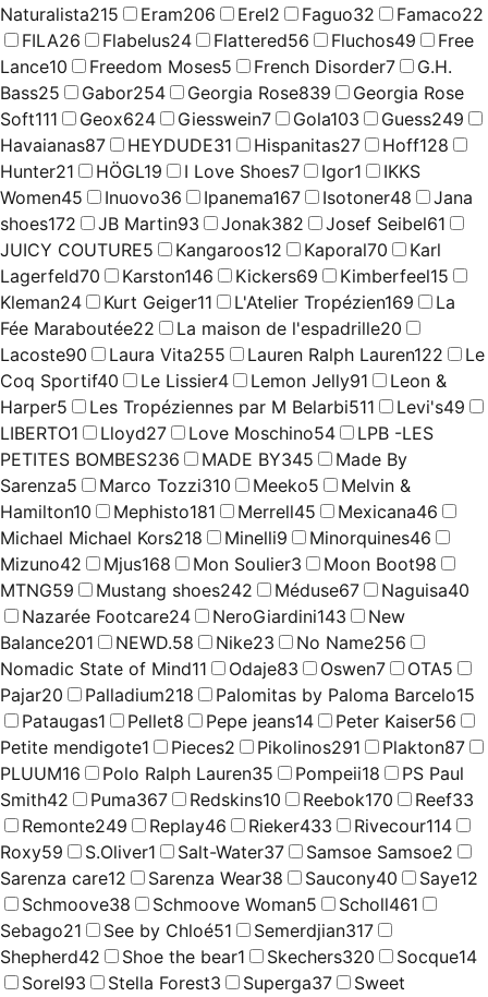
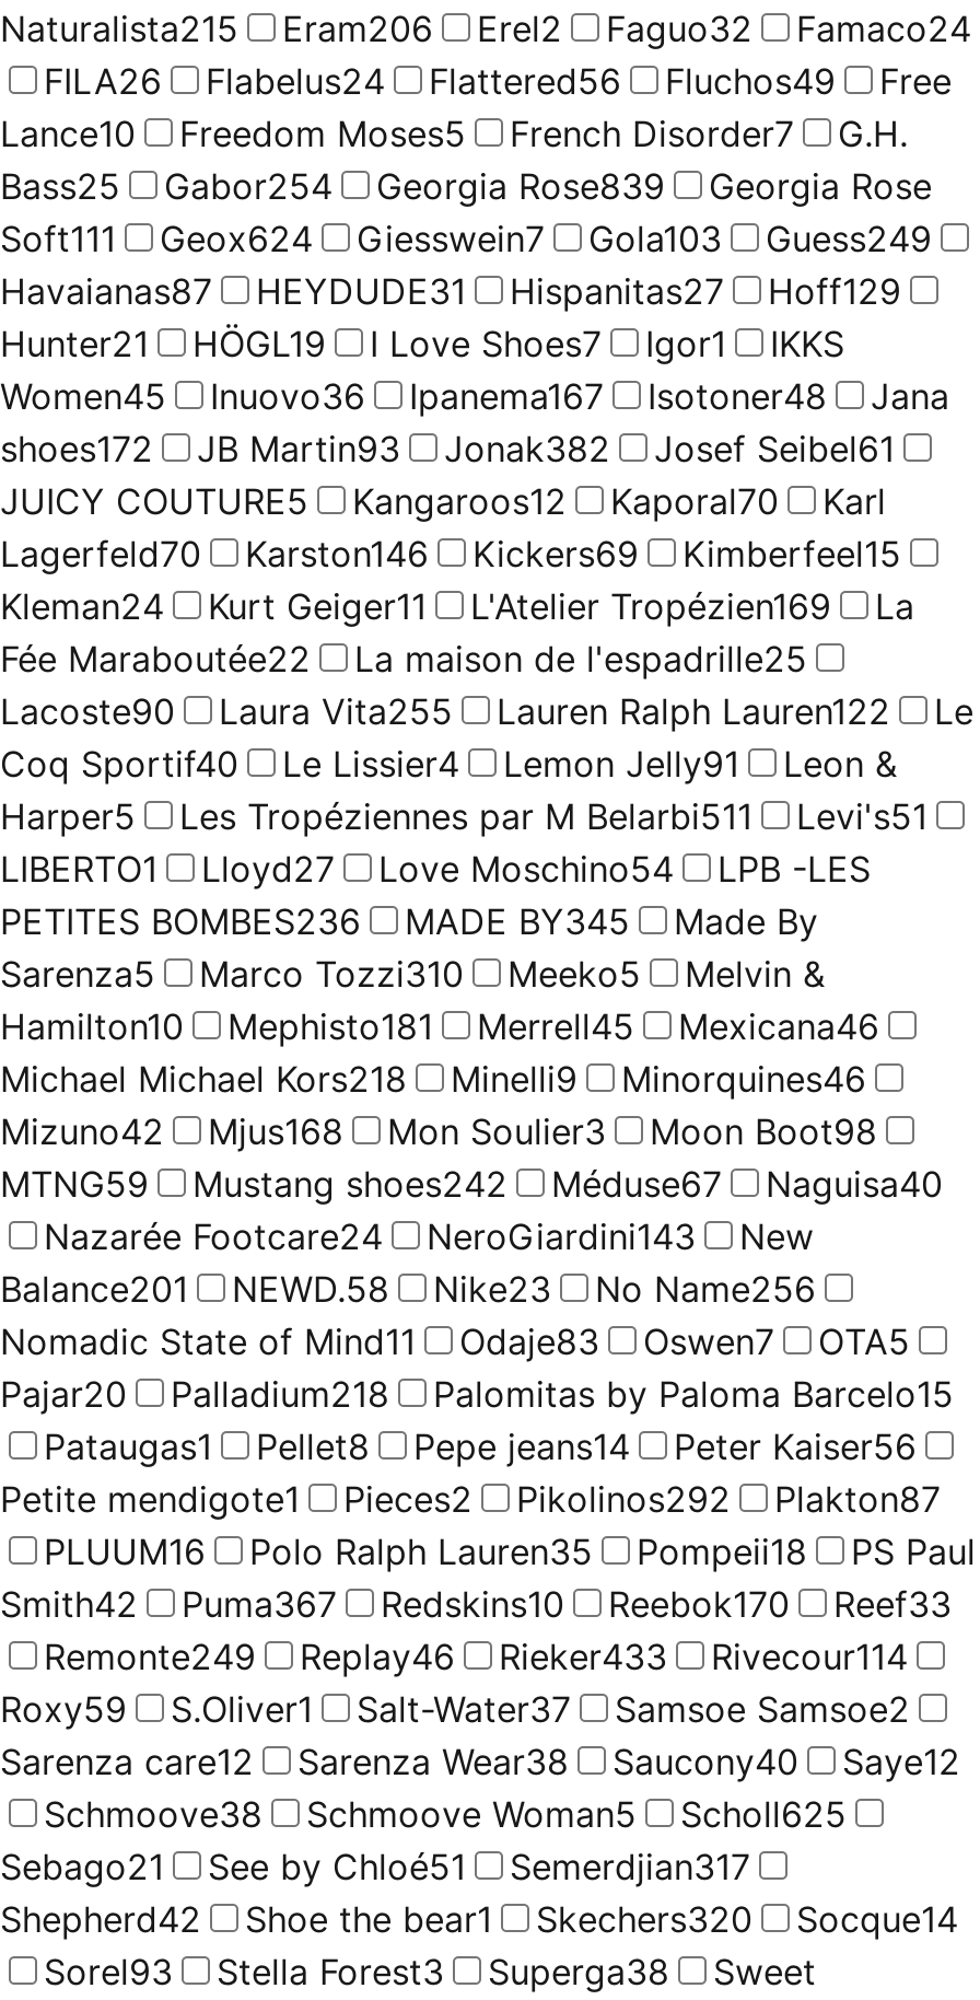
[0,3,484,25] Naturalista215 Eram206 Erel2 Faguo32 Famaco22 -> [0,6,971,50] Naturalista215 Eram206 Erel2 Faguo32 Famaco24
[0,134,449,156] Havaianas87 HEYDUDE31 Hispanitas27 Hoff128 -> [0,269,901,313] Havaianas87 HEYDUDE31 Hispanitas27 Hoff129
[176,317,402,339] La maison de l'espadrille20 -> [354,637,807,680] La maison de l'espadrille25
[0,396,465,418] Harper5 Les Tropéziennes par M Belarbi511 Levi's49 -> [0,794,927,838] Harper5 Les Tropéziennes par M Belarbi511 Levi's51
[0,736,465,758] Petite mendigote1 Pieces2 Pikolinos291 Plakton87 -> [0,1477,941,1521] Petite mendigote1 Pieces2 Pikolinos292 Plakton87
[22,893,418,915] Schmoove38 Schmoove Woman5 Scholl461 -> [44,1792,847,1836] Schmoove38 Schmoove Woman5 Scholl625
[22,972,405,994] Sorel93 Stella Forest3 Superga37 Sweet -> [44,1949,816,1993] Sorel93 Stella Forest3 Superga38 Sweet

